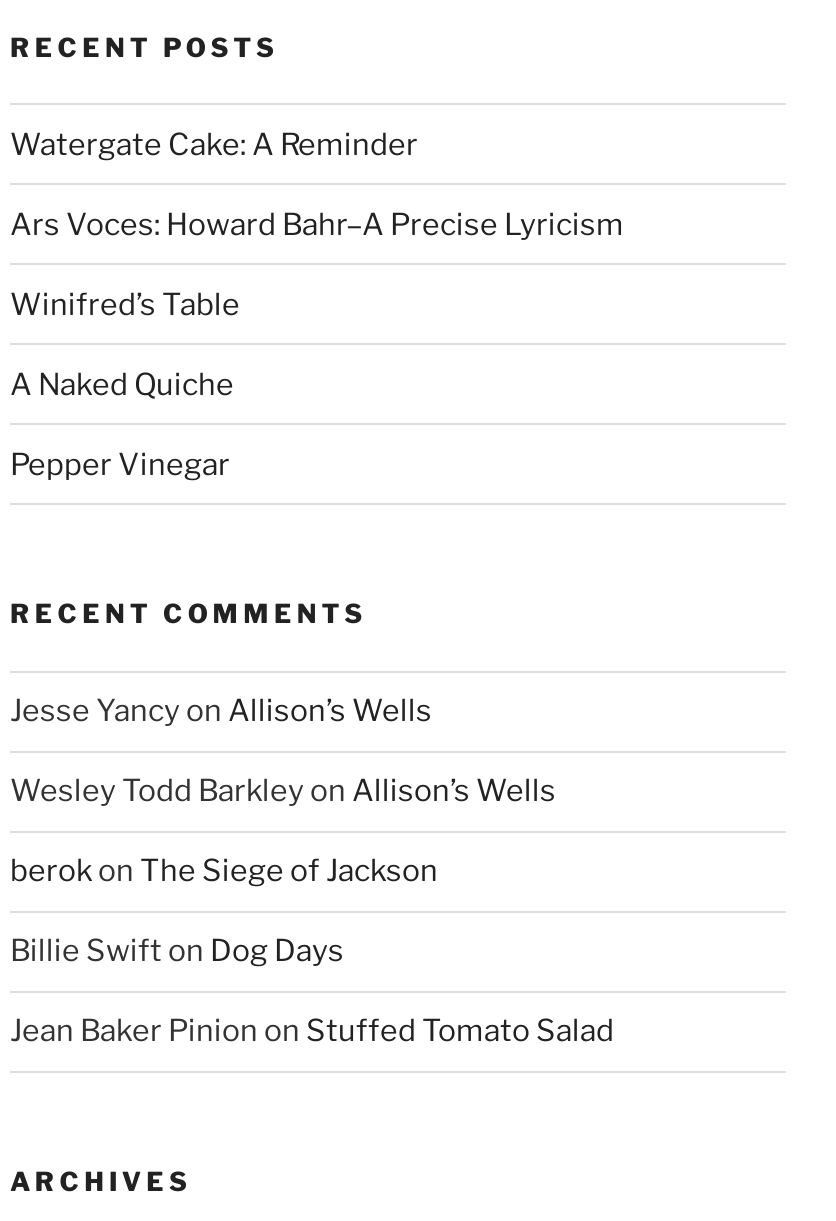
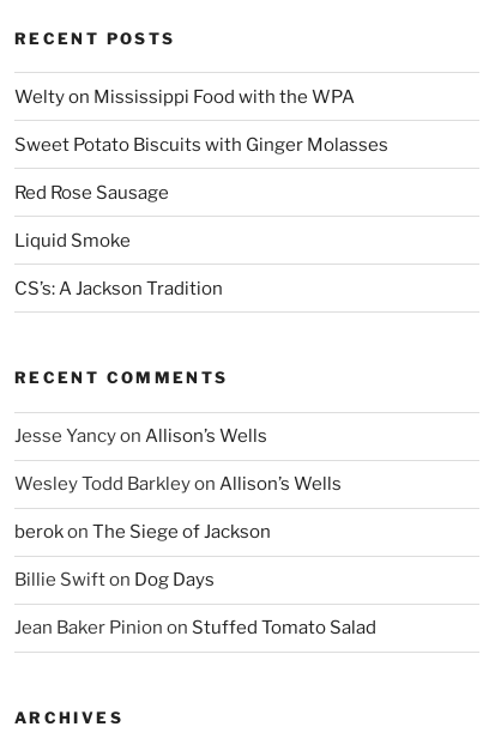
[10,126,418,162] Watergate Cake: A Reminder -> [14,86,355,107] Welty on Mississippi Food with the WPA
[10,206,624,242] Ars Voces: Howard Bahr–A Precise Lyricism -> [14,134,388,155] Sweet Potato Biscuits with Ginger Molasses
[10,286,240,322] Winifred’s Table -> [14,181,169,203] Red Rose Sausage
[10,366,234,402] A Naked Quiche -> [14,229,131,251] Liquid Smoke
[10,446,230,482] Pepper Vinegar -> [14,277,223,299] CS’s: A Jackson Tradition

